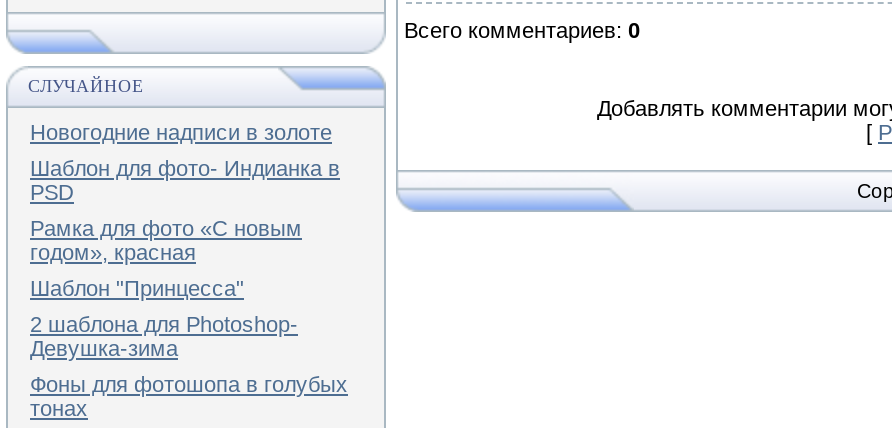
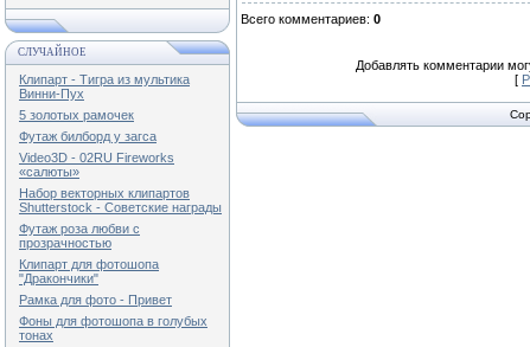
[30,120,340,360] Новогодние надписи в золоте | Шаблон для фото- Индианка в | PSD | Рамка для фото «С новым | годом», красная | Шаблон "Принцесса" | 2 шаблона для Photoshop- | Девушка-зима -> [19,72,222,307] Клипарт - Тигра из мультика | Винни-Пух | 5 золотых рамочек | Футаж билборд у загса | Video3D - 02RU Fireworks | «салюты» | Набор векторных клипартов | Shutterstock - Советские награды | Футаж роза любви с | прозрачностью | Клипарт для фотошопа | "Дракончики" | Рамка для фото - Привет

